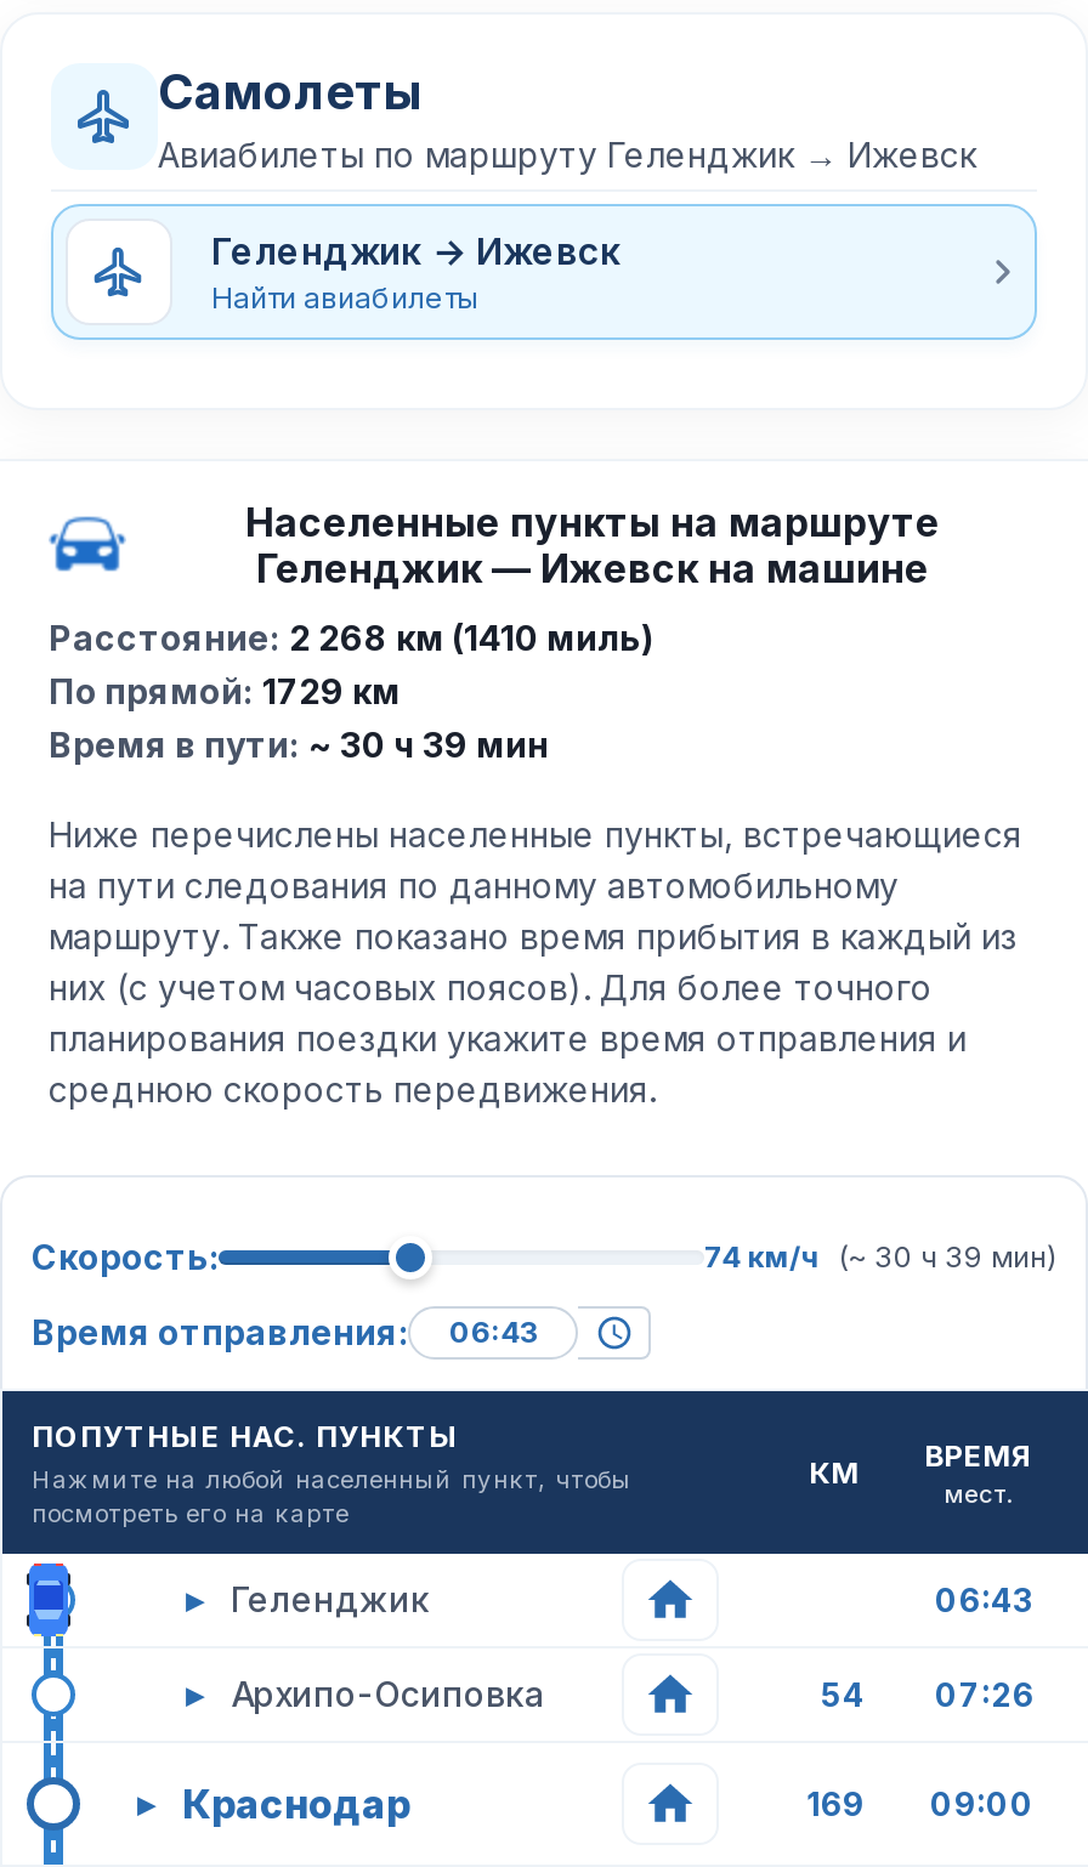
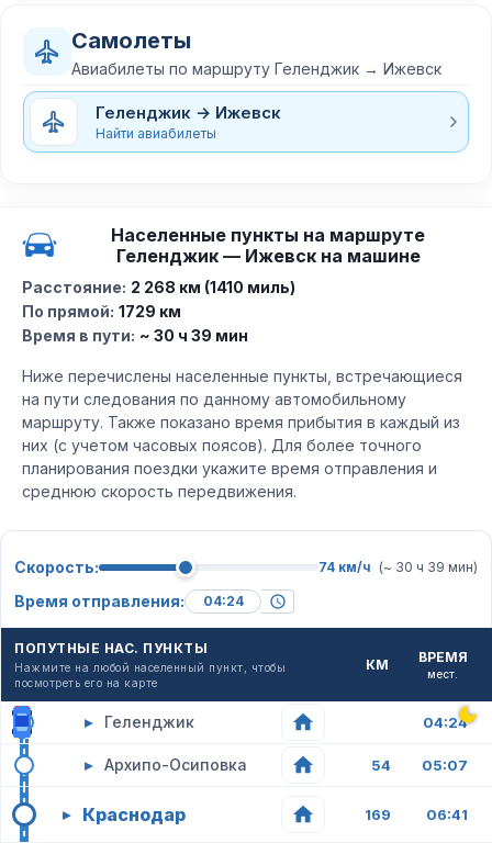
[935,1581,1035,1619] 06:43 -> [423,713,468,731] 04:24
[821,1675,1035,1714] 54 07:26 -> [371,756,468,774] 54 05:07
[806,1784,1035,1823] 169 09:00 -> [365,806,468,823] 169 06:41

